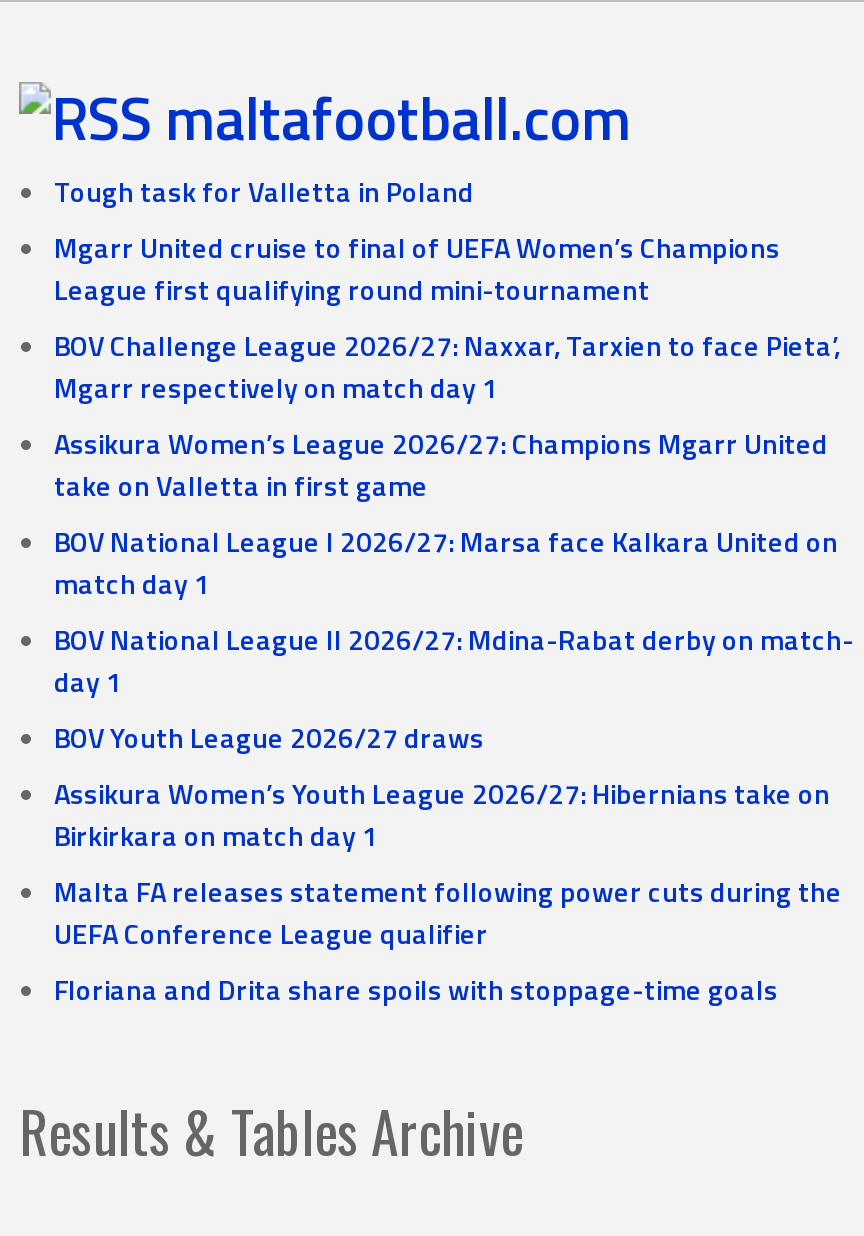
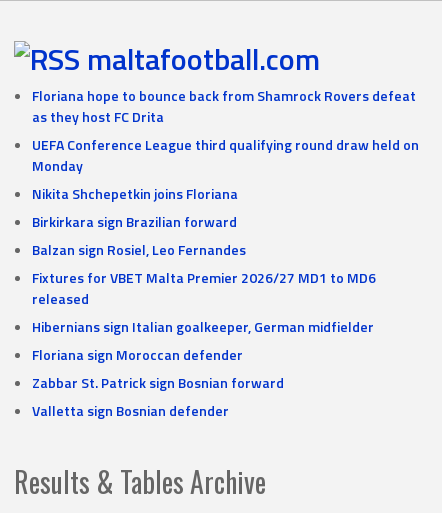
[54,170,854,1010] Tough task for Valletta in Poland | Mgarr United cruise to final of UEFA Women’s Champions | League first qualifying round mini-tournament | BOV Challenge League 2026/27: Naxxar, Tarxien to face Pieta’, | Mgarr respectively on match day 1 | Assikura Women’s League 2026/27: Champions Mgarr United | take on Valletta in first game | BOV National League I 2026/27: Marsa face Kalkara United on | match day 1 | BOV National League II 2026/27: Mdina-Rabat derby on match- | day 1 | BOV Youth League 2026/27 draws | Assikura Women’s Youth League 2026/27: Hibernians take on | Birkirkara on match day 1 | Malta FA releases statement following power cuts during the | UEFA Conference League qualifier | Floriana and Drita share spoils with stoppage-time goals -> [31,85,418,421] Floriana hope to bounce back from Shamrock Rovers defeat | as they host FC Drita | UEFA Conference League third qualifying round draw held on | Monday | Nikita Shchepetkin joins Floriana | Birkirkara sign Brazilian forward | Balzan sign Rosiel, Leo Fernandes | Fixtures for VBET Malta Premier 2026/27 MD1 to MD6 | released | Hibernians sign Italian goalkeeper, German midfielder | Floriana sign Moroccan defender | Zabbar St. Patrick sign Bosnian forward | Valletta sign Bosnian defender

